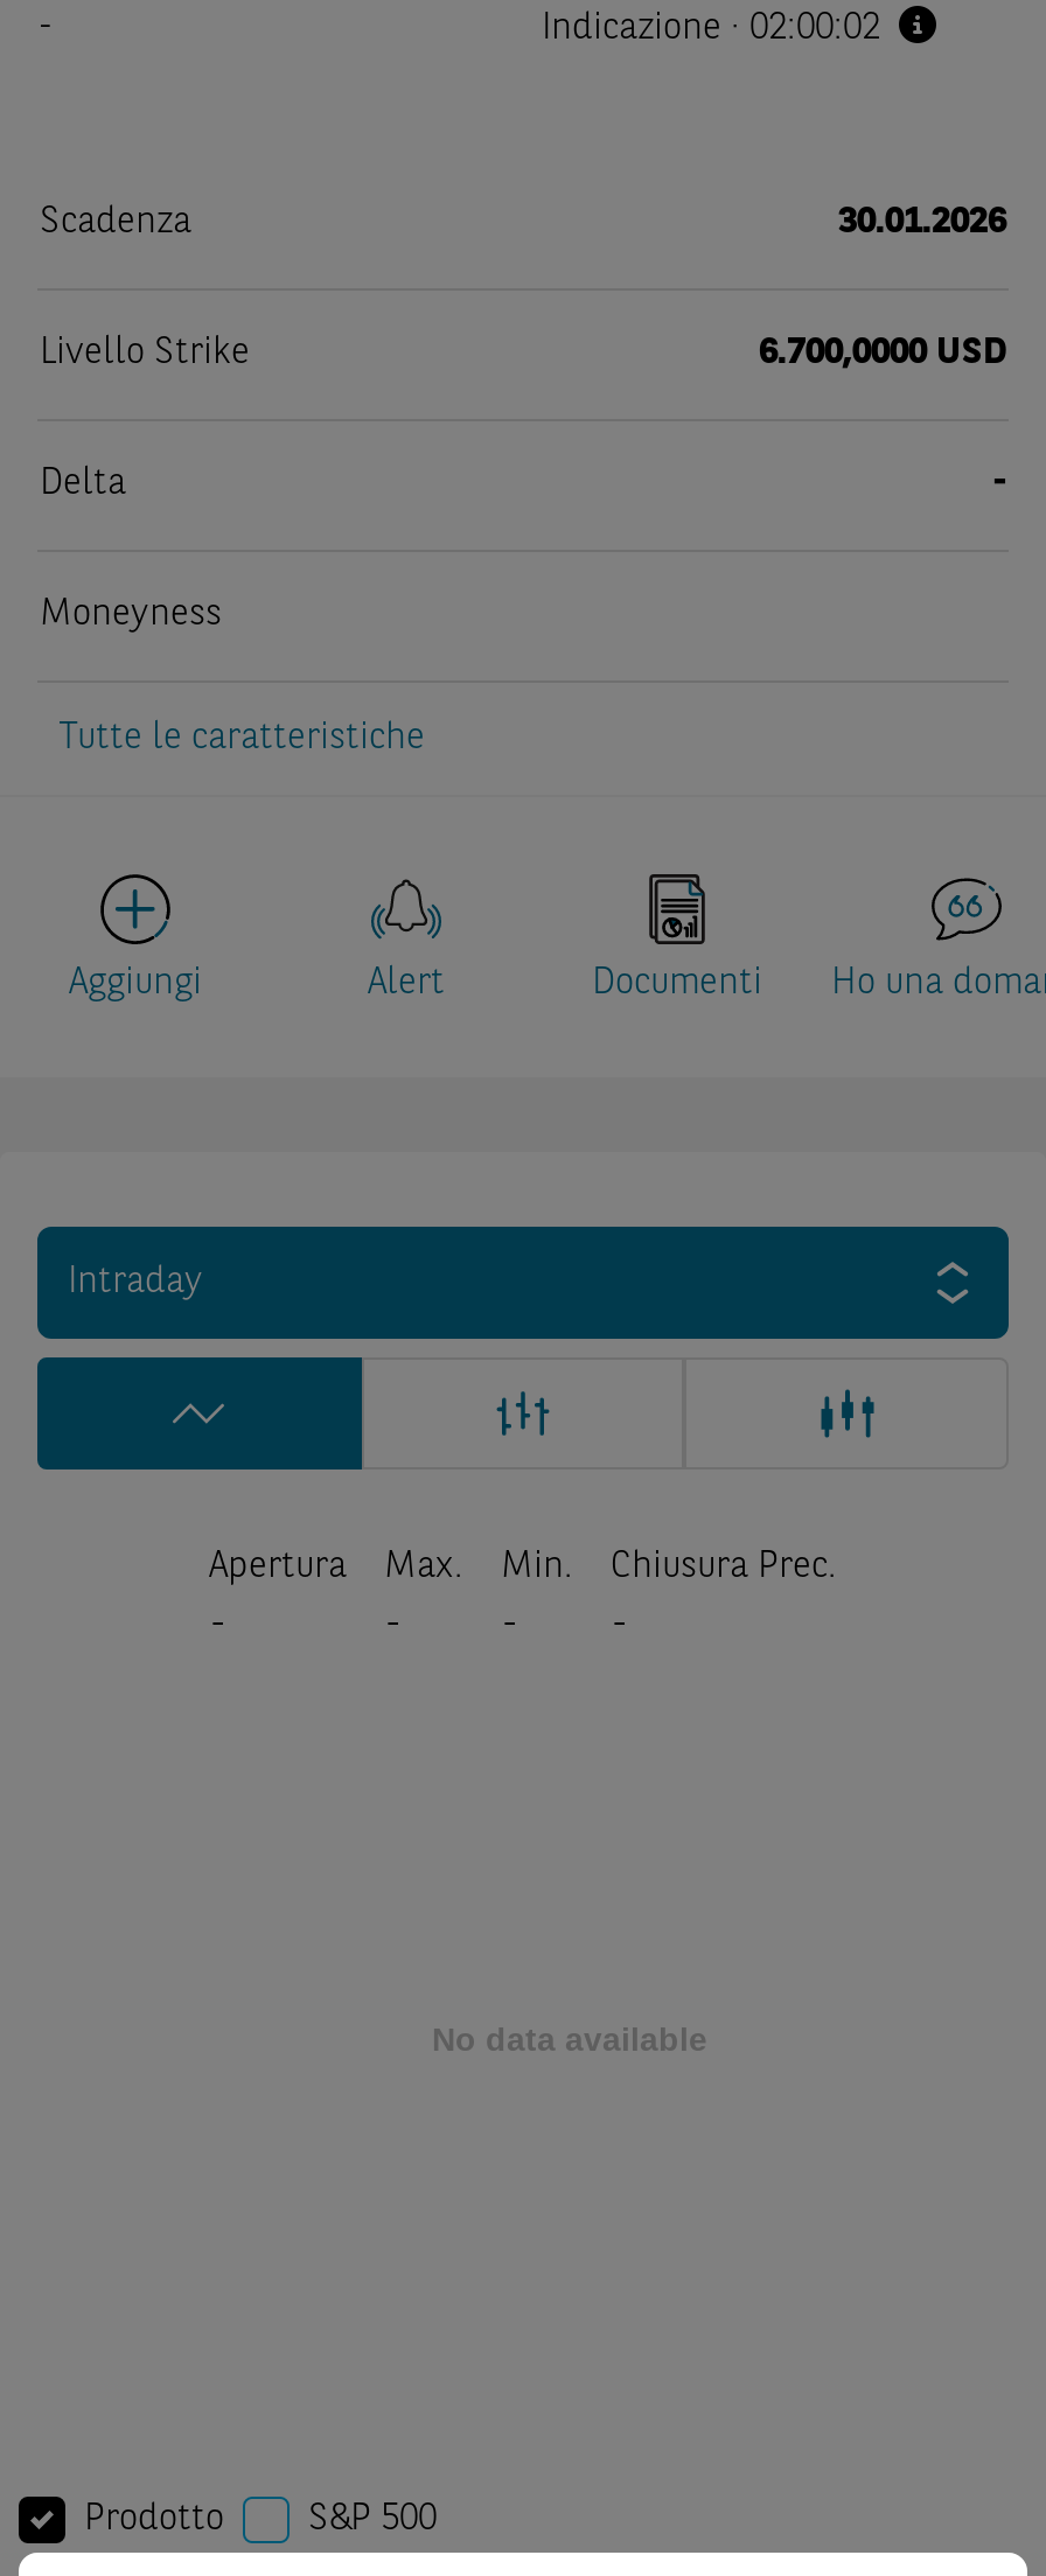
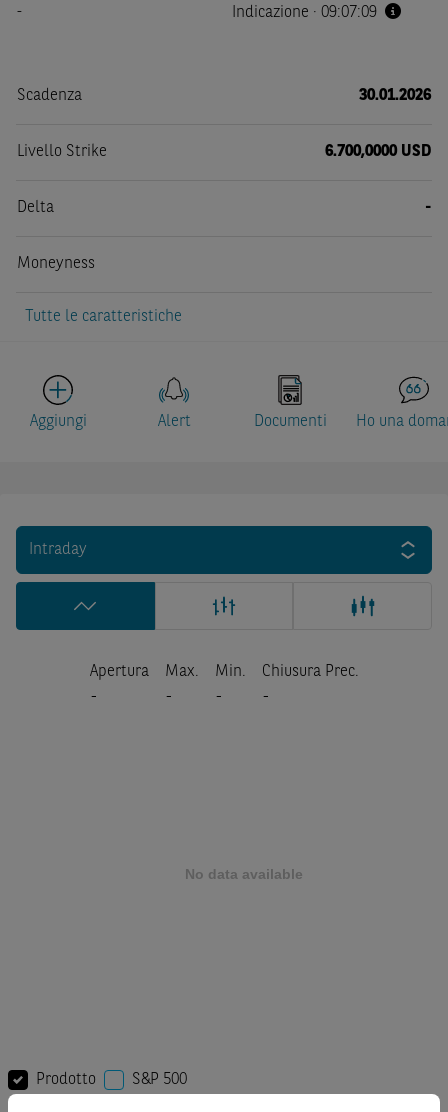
[542,11,880,48] Indicazione · 02:00:02 -> [232,5,377,21] Indicazione · 09:07:09

